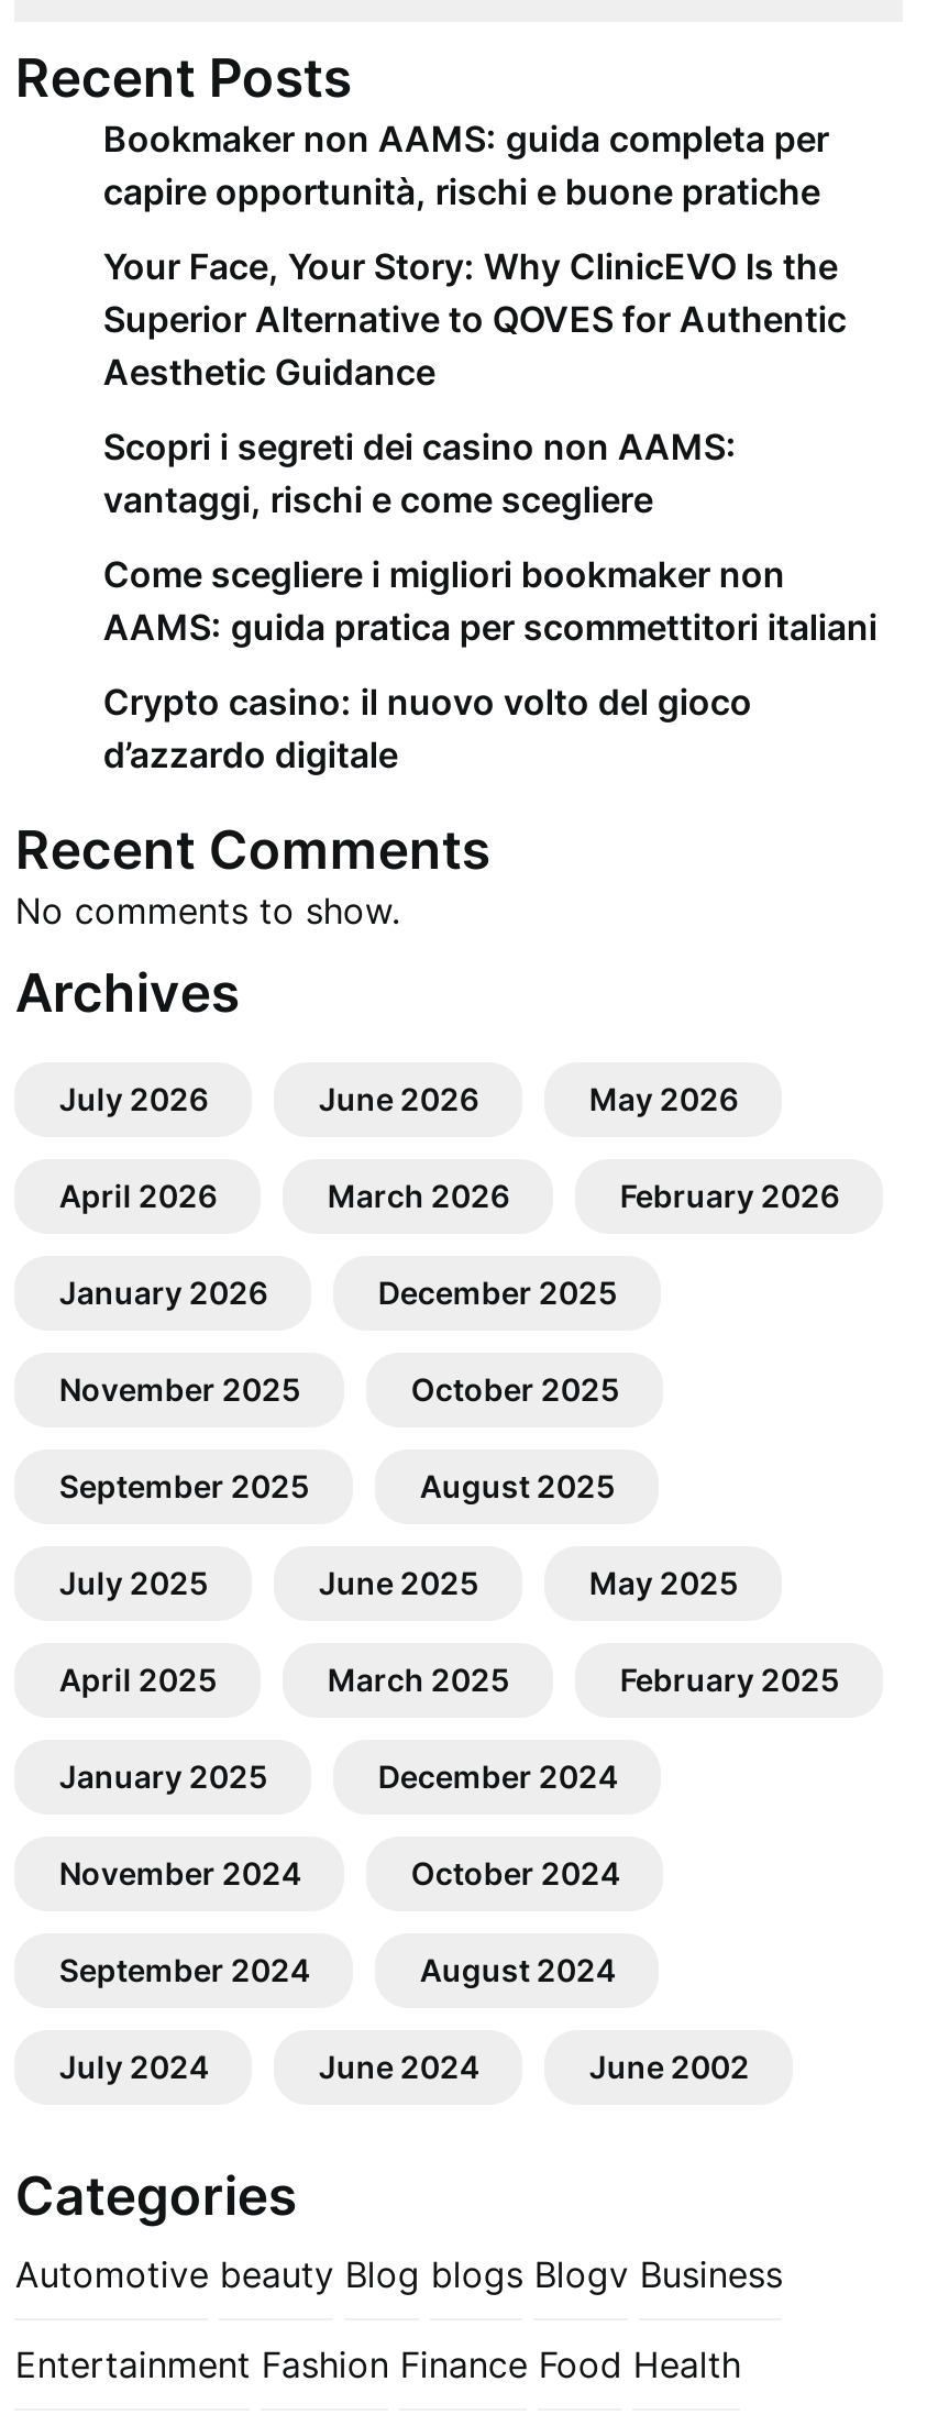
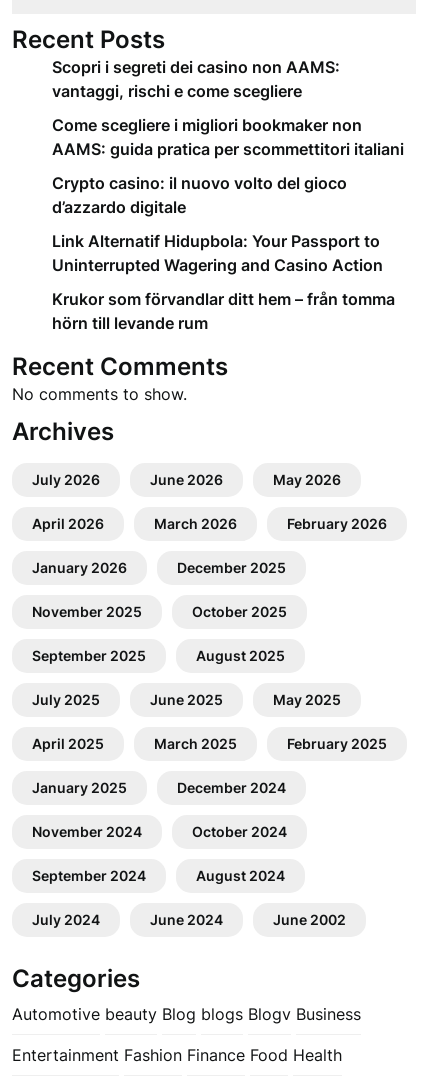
[103,117,847,394] Bookmaker non AAMS: guida completa per | capire opportunità, rischi e buone pratiche | Your Face, Your Story: Why ClinicEVO Is the | Superior Alternative to QOVES for Authentic | Aesthetic Guidance -> none
moved [103,424,877,776] -> [52,57,404,217]: Scopri i segreti dei casino non AAMS: | vantaggi, rischi e come scegliere | Come scegliere i migliori bookmaker non | AAMS: guida pratica per scommettitori italiani | Crypto casino: il nuovo volto del gioco | d’azzardo digitale
none -> [52,231,395,333] Link Alternatif Hidupbola: Your Passport to | Uninterrupted Wagering and Casino Action | Krukor som förvandlar ditt hem – från tomma | hörn till levande rum

